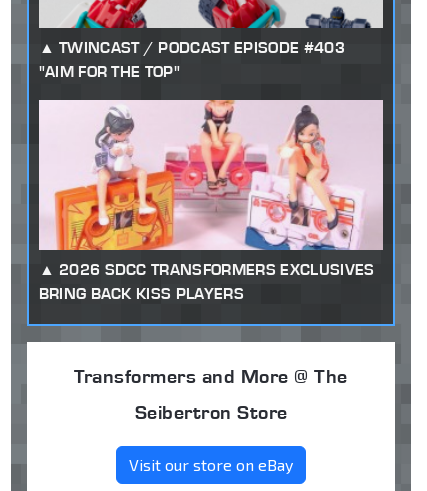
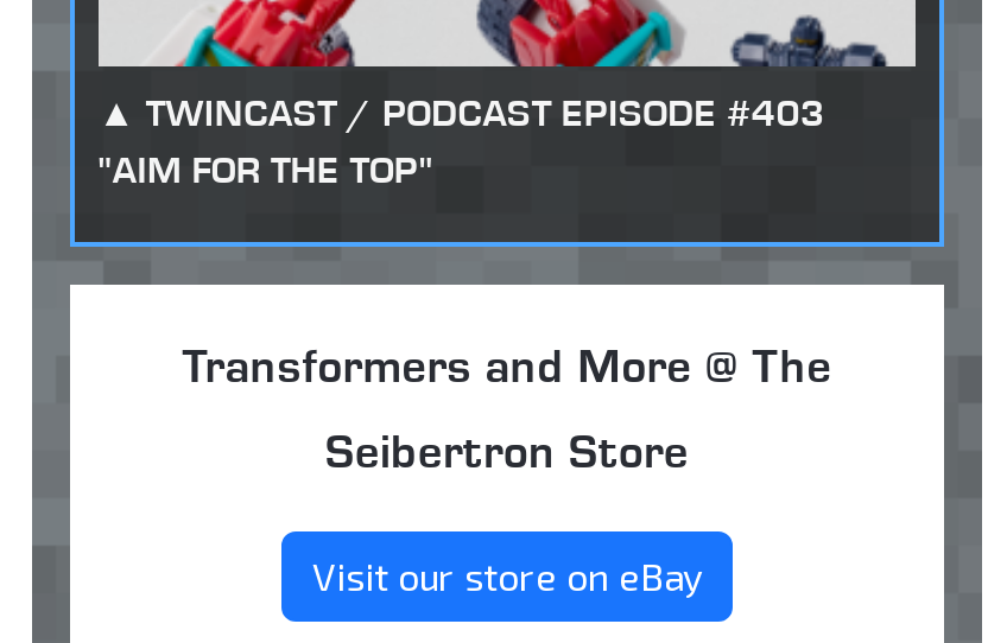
[39,99,383,303] [image] | 2026 SDCC TRANSFORMERS EXCLUSIVES | BRING BACK KISS PLAYERS -> none

